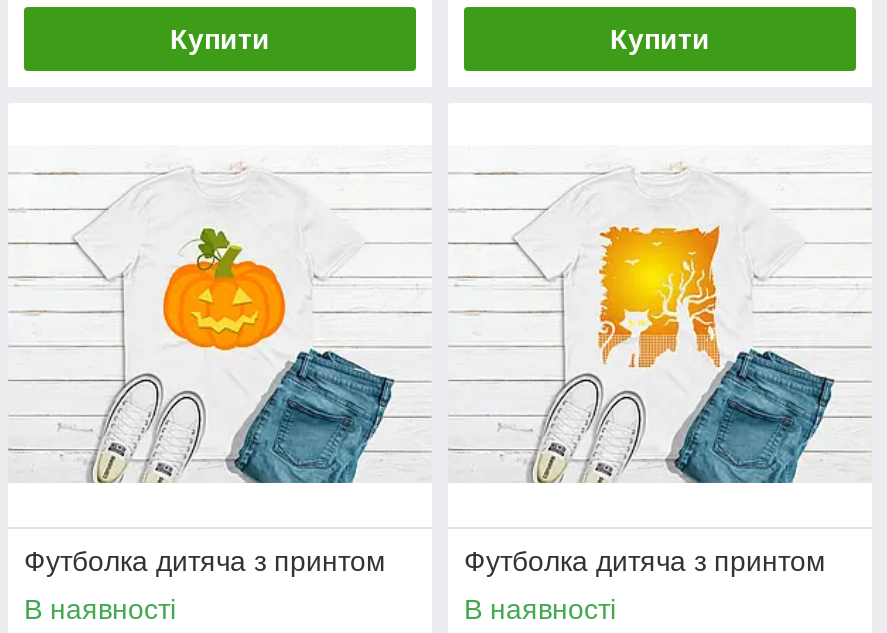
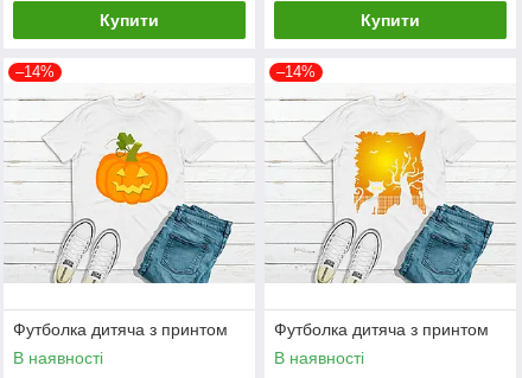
none -> [15,63,55,80] –14%
none -> [276,63,316,80] –14%

